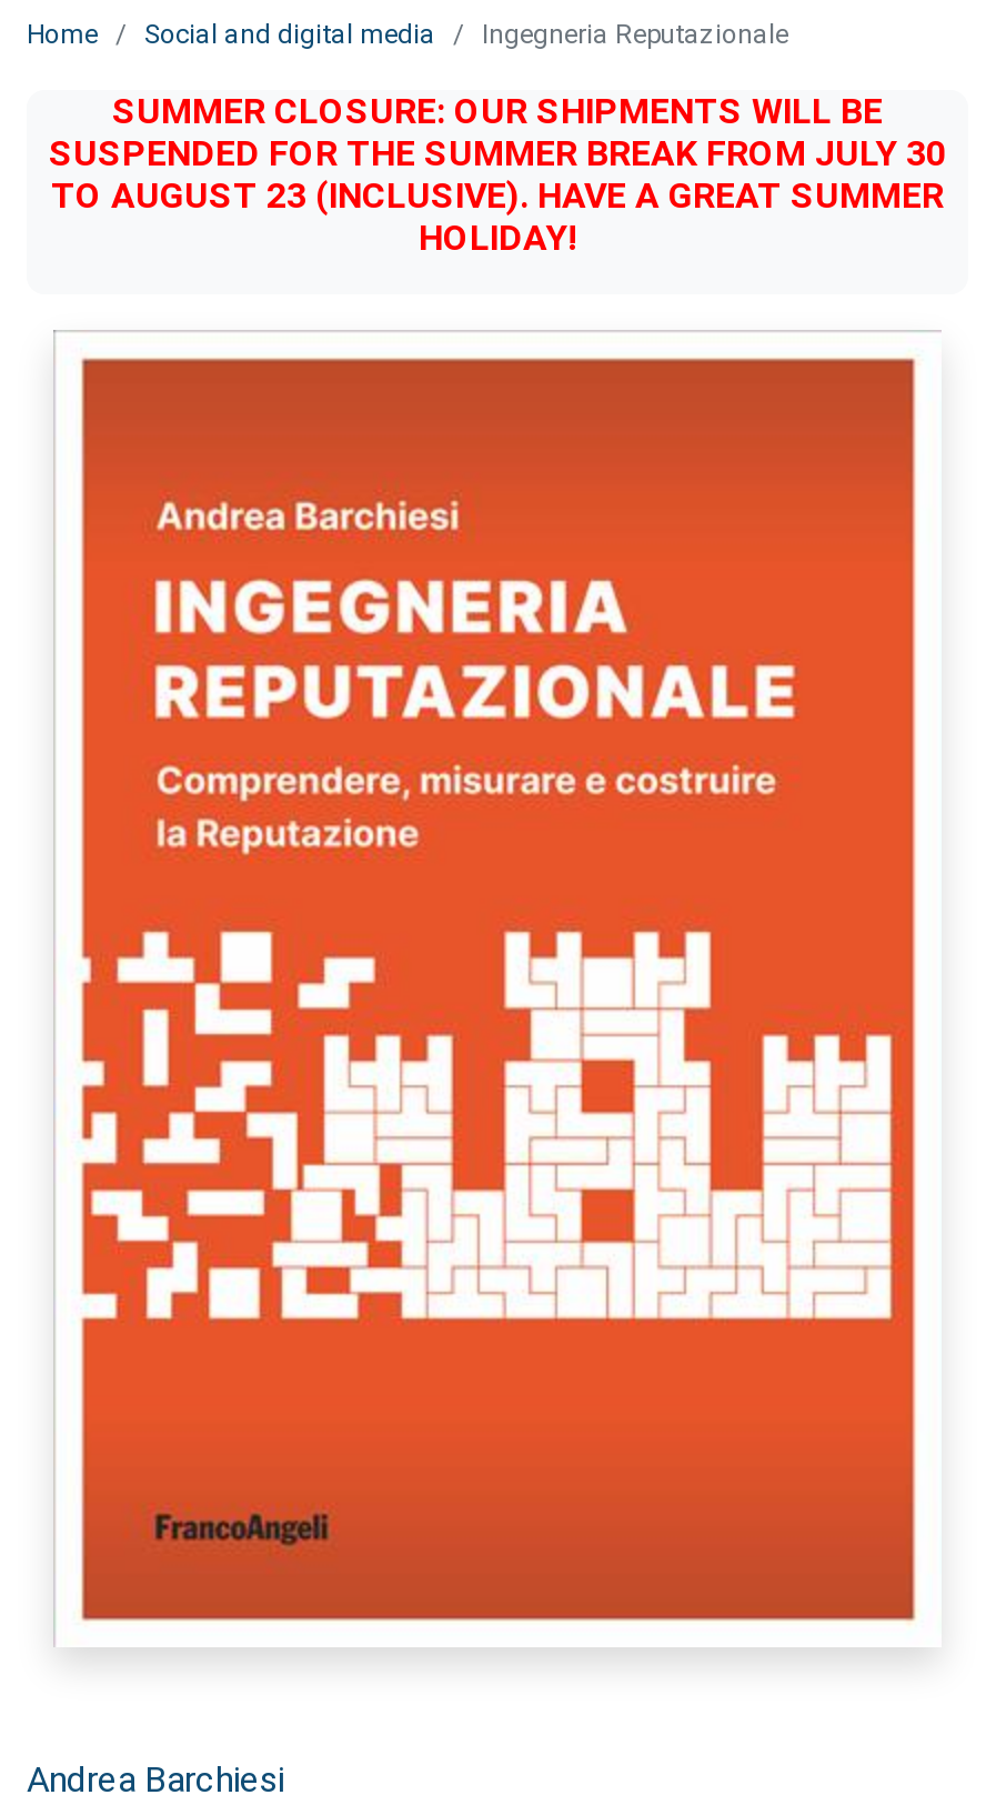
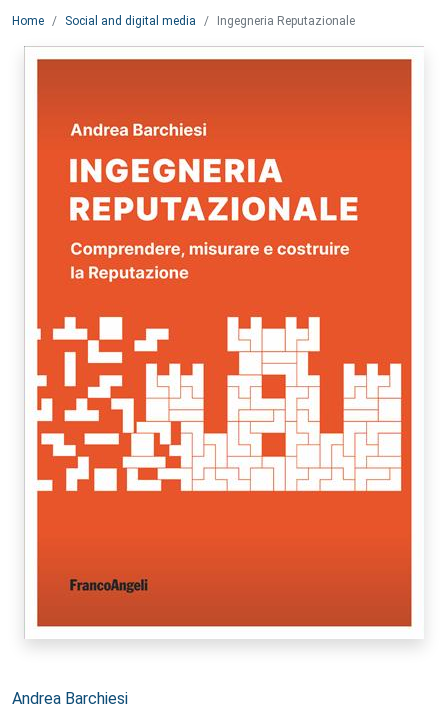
[49,90,946,259] SUMMER CLOSURE: OUR SHIPMENTS WILL BE | SUSPENDED FOR THE SUMMER BREAK FROM JULY 30 | TO AUGUST 23 (INCLUSIVE). HAVE A GREAT SUMMER | HOLIDAY! -> none

